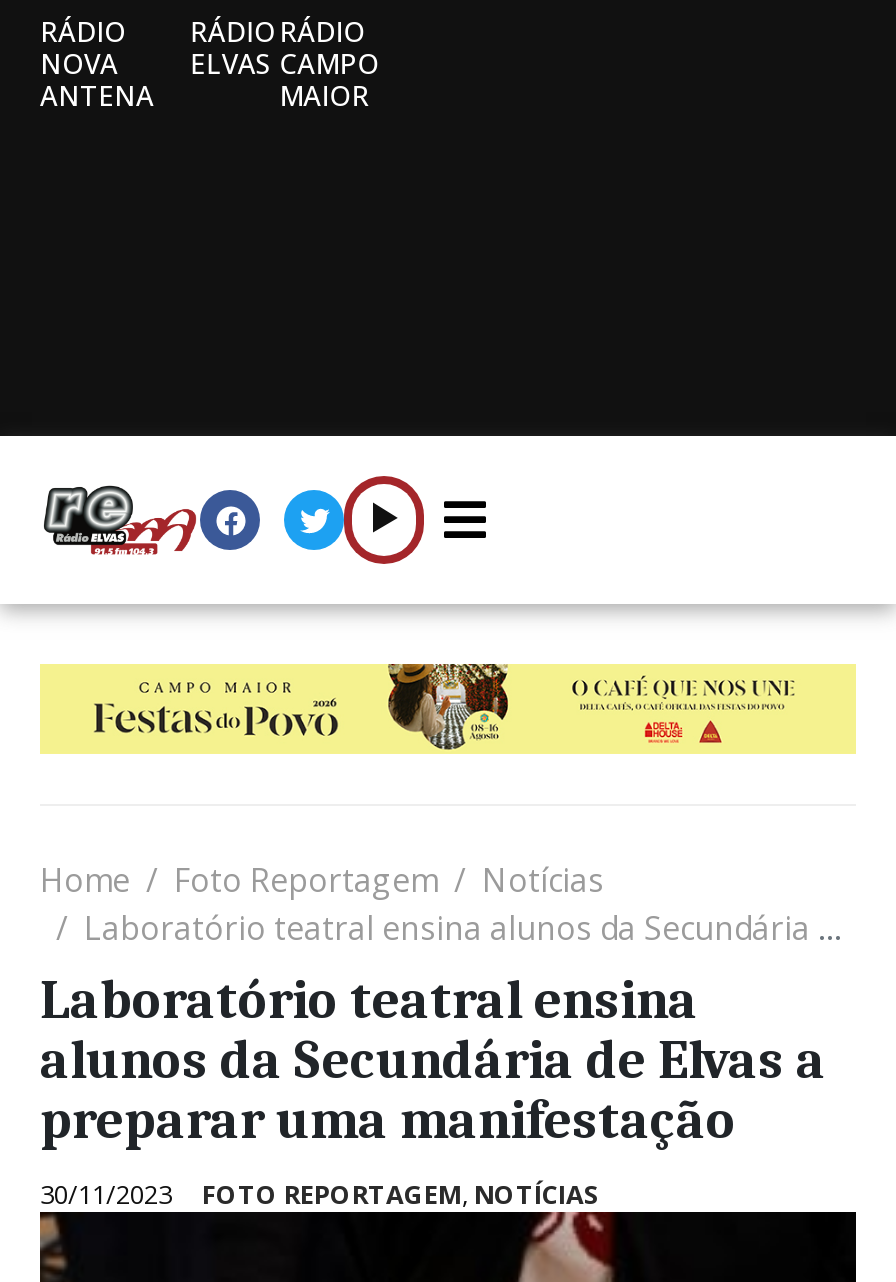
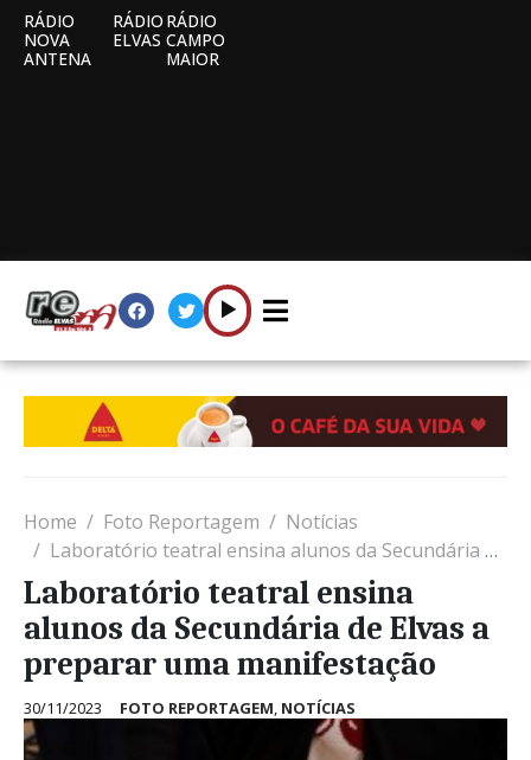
[42,662,856,754] [image] -> [24,395,508,448] [image]

